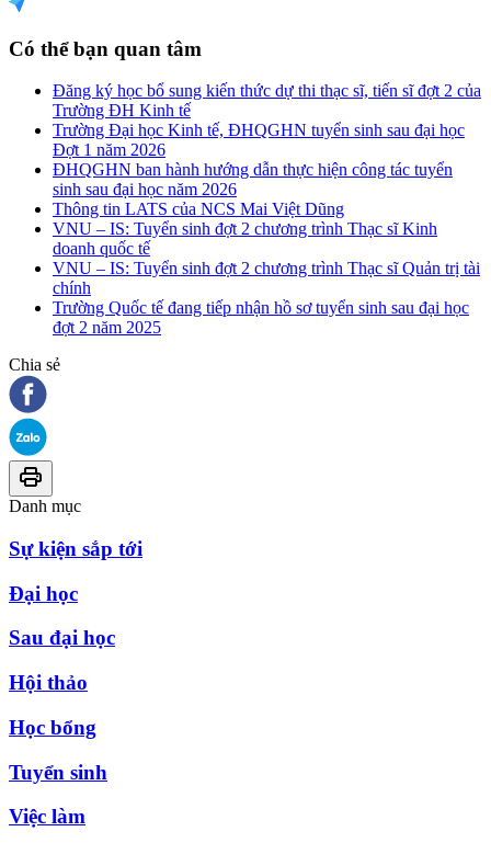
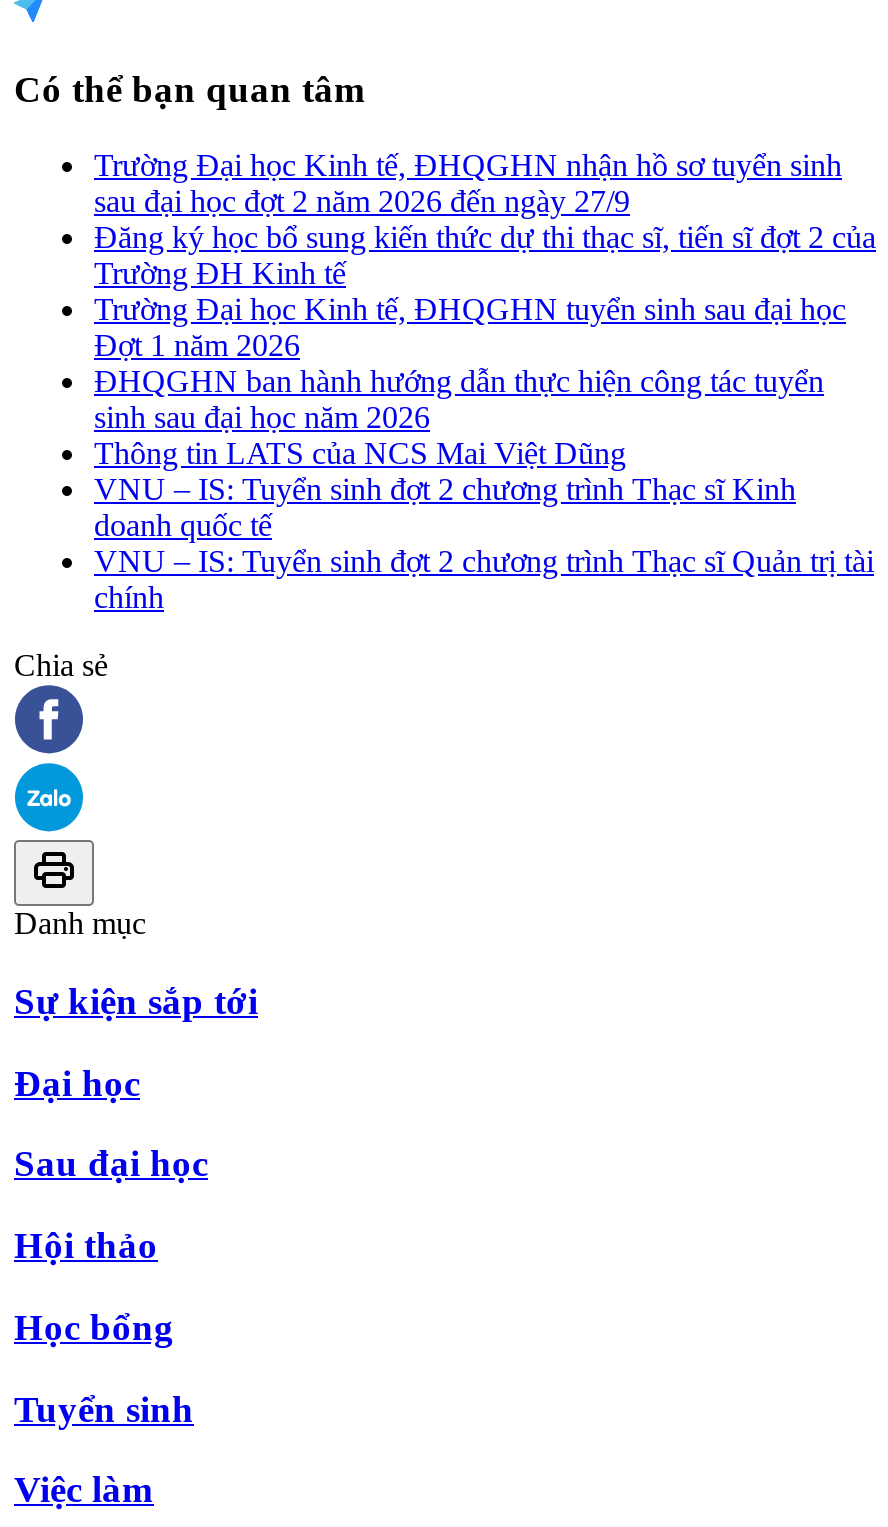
none -> [94,148,842,218] Trường Đại học Kinh tế, ĐHQGHN nhận hồ sơ tuyển sinh | sau đại học đợt 2 năm 2026 đến ngày 27/9
moved [53,81,481,297] -> [94,220,876,614]: Đăng ký học bổ sung kiến thức dự thi thạc sĩ, tiến sĩ đợt 2 của | Trường ĐH Kinh tế | Trường Đại học Kinh tế, ĐHQGHN tuyển sinh sau đại học | ... | VNU – IS: Tuyển sinh đợt 2 chương trình Thạc sĩ Quản trị tài | chính
[53,298,469,337] Trường Quốc tế đang tiếp nhận hồ sơ tuyển sinh sau đại học | đợt 2 năm 2025 -> none

